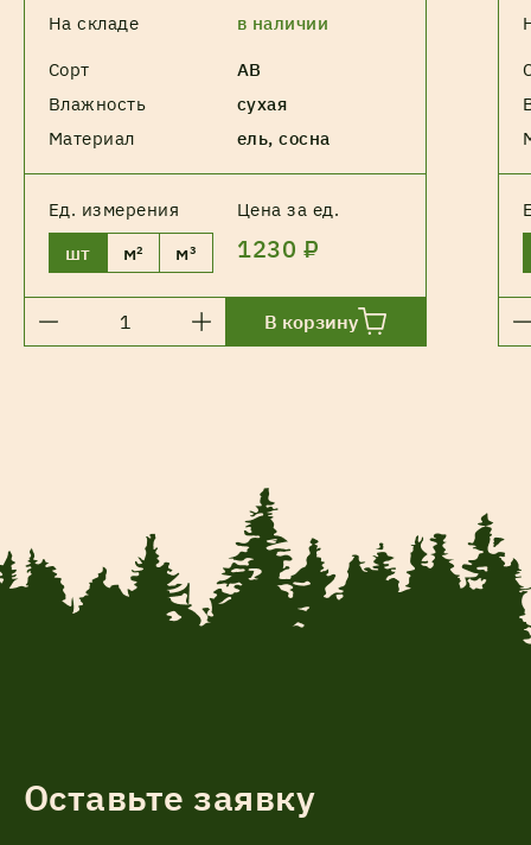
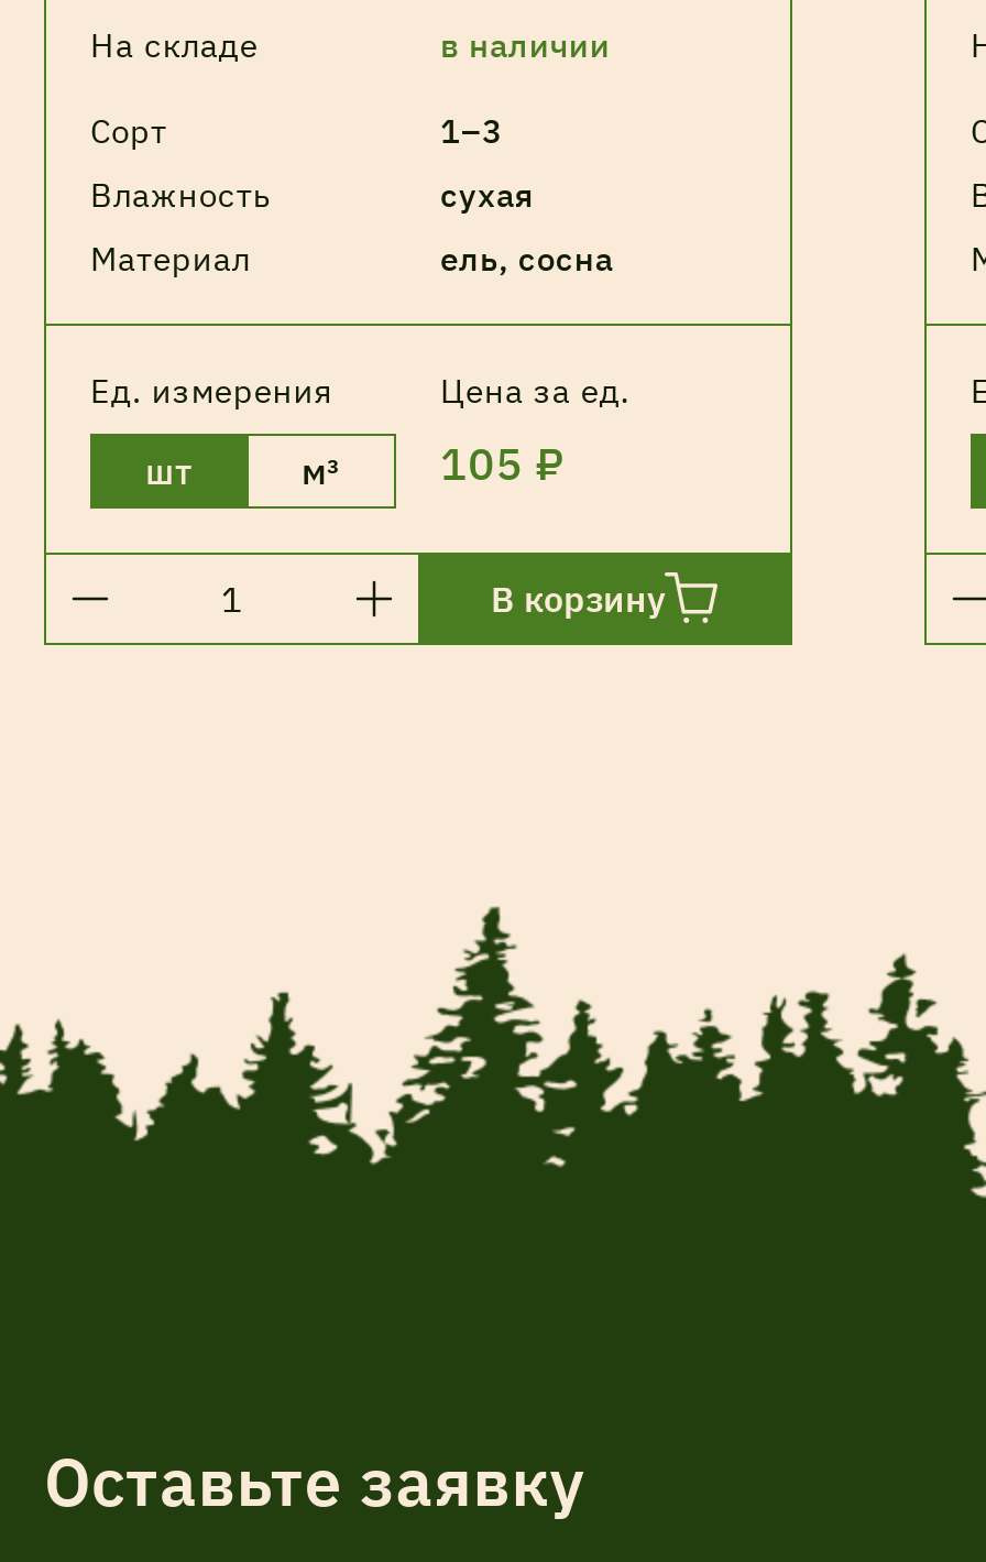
[237,58,262,81] АВ -> [440,110,503,152] 1–3
[237,233,320,265] 1230 ₽ -> [440,434,566,493] 105 ₽
[123,241,144,265] м² -> none

